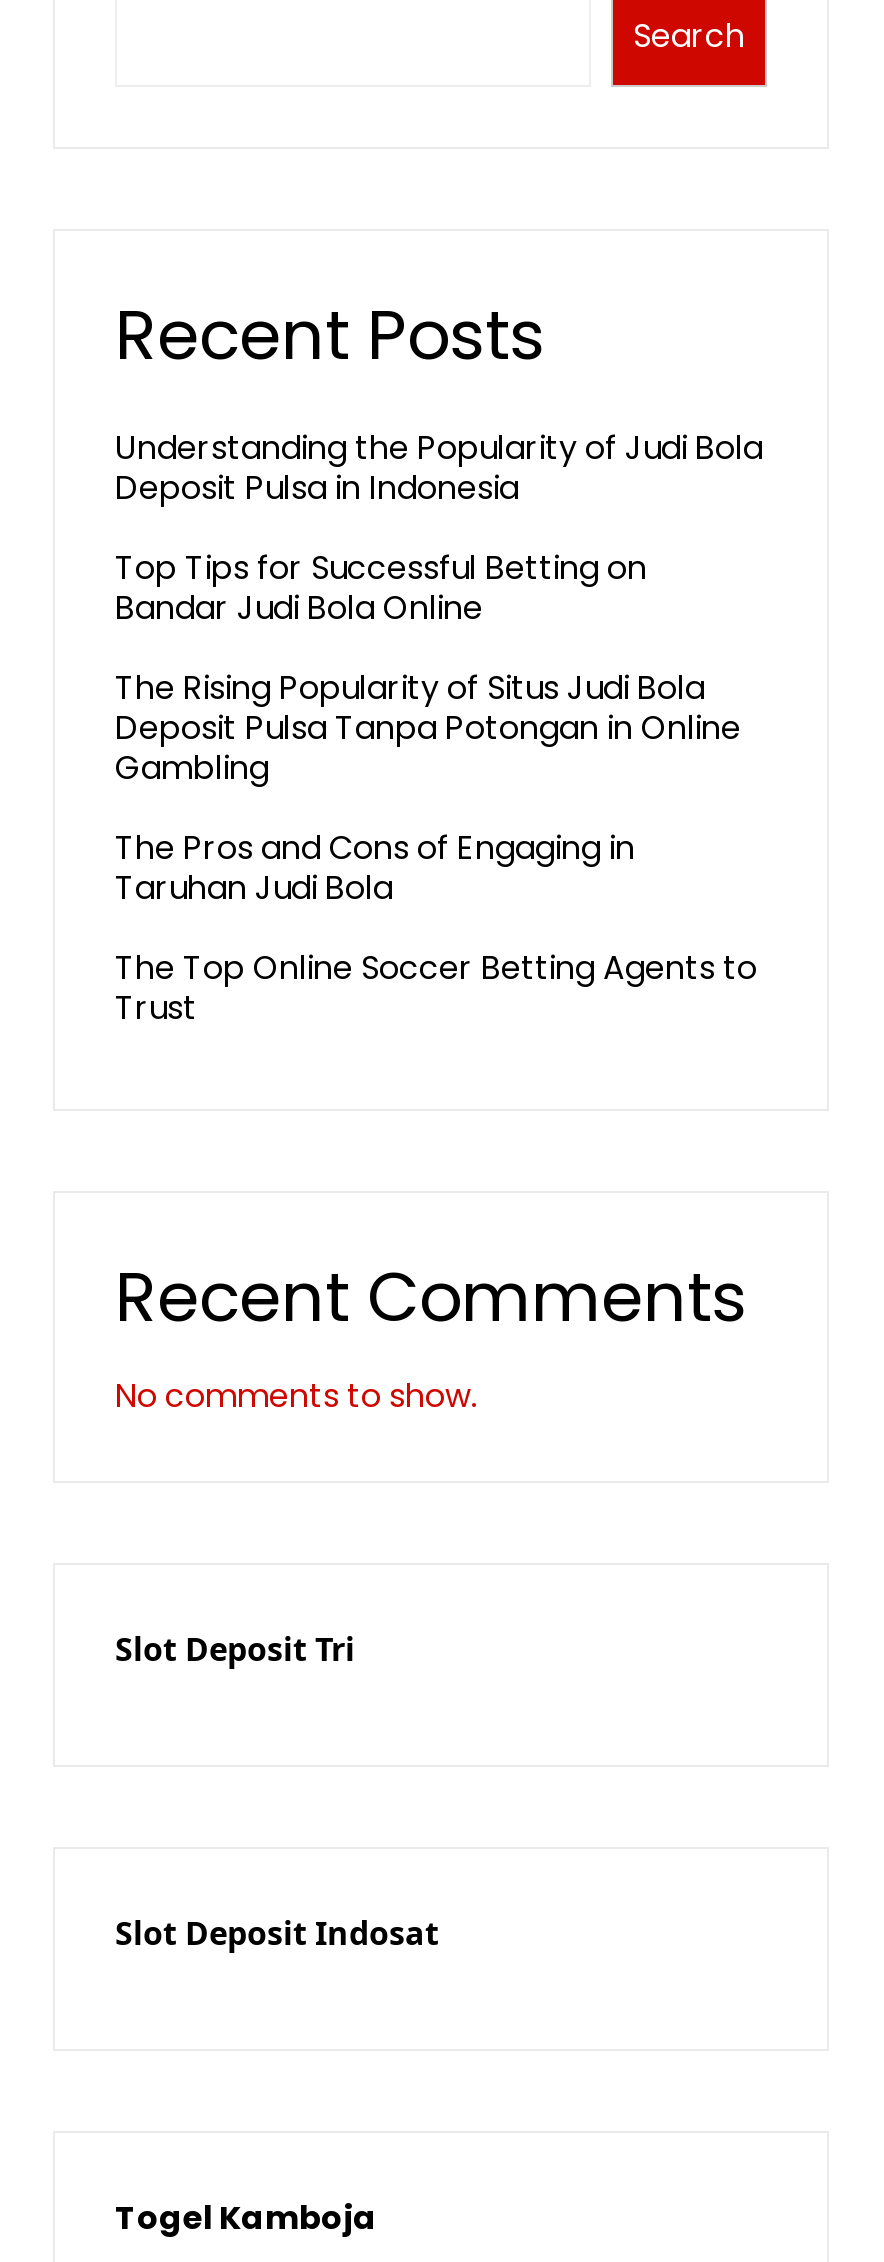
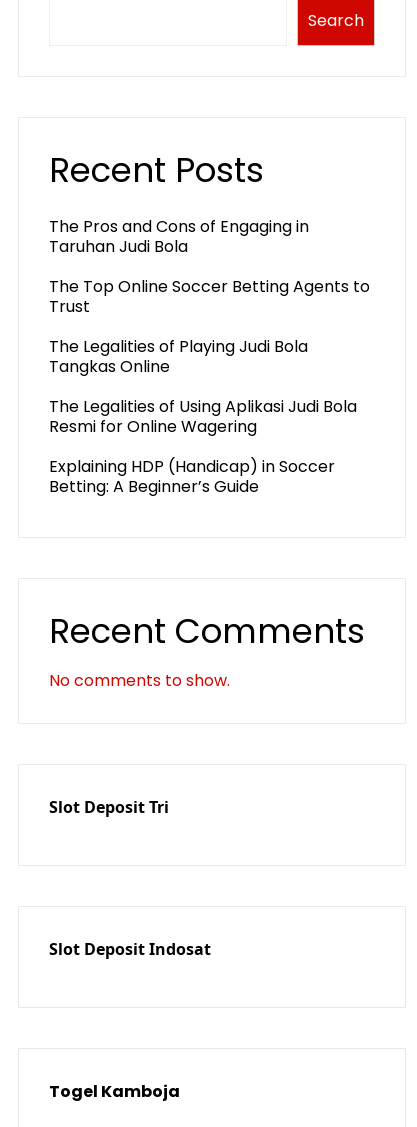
[115,425,763,791] Understanding the Popularity of Judi Bola | Deposit Pulsa in Indonesia | Top Tips for Successful Betting on | Bandar Judi Bola Online | The Rising Popularity of Situs Judi Bola | Deposit Pulsa Tanpa Potongan in Online | Gambling -> none
moved [115,825,757,1031] -> [49,215,370,318]: The Pros and Cons of Engaging in | Taruhan Judi Bola | The Top Online Soccer Betting Agents to | Trust
none -> [49,335,357,498] The Legalities of Playing Judi Bola | Tangkas Online | The Legalities of Using Aplikasi Judi Bola | Resmi for Online Wagering | Explaining HDP (Handicap) in Soccer | Betting: A Beginner’s Guide

